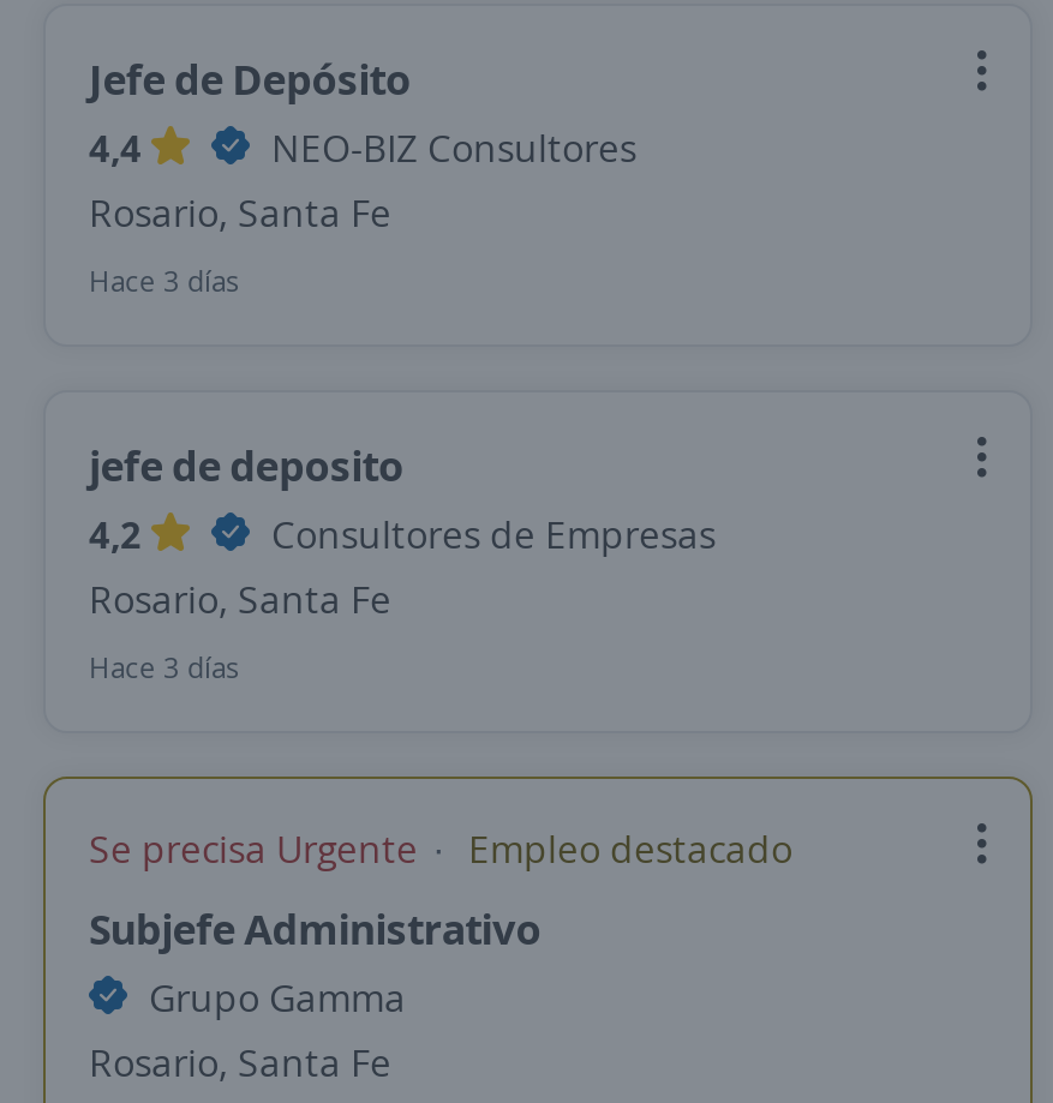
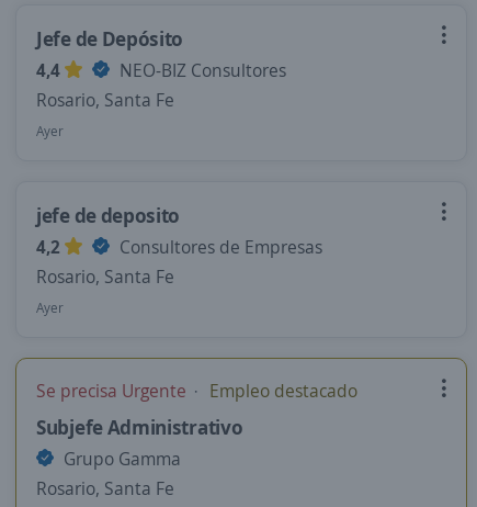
[89,260,240,301] Hace 3 días -> [36,122,64,140] Ayer
[89,647,240,688] Hace 3 días -> [36,298,64,317] Ayer

